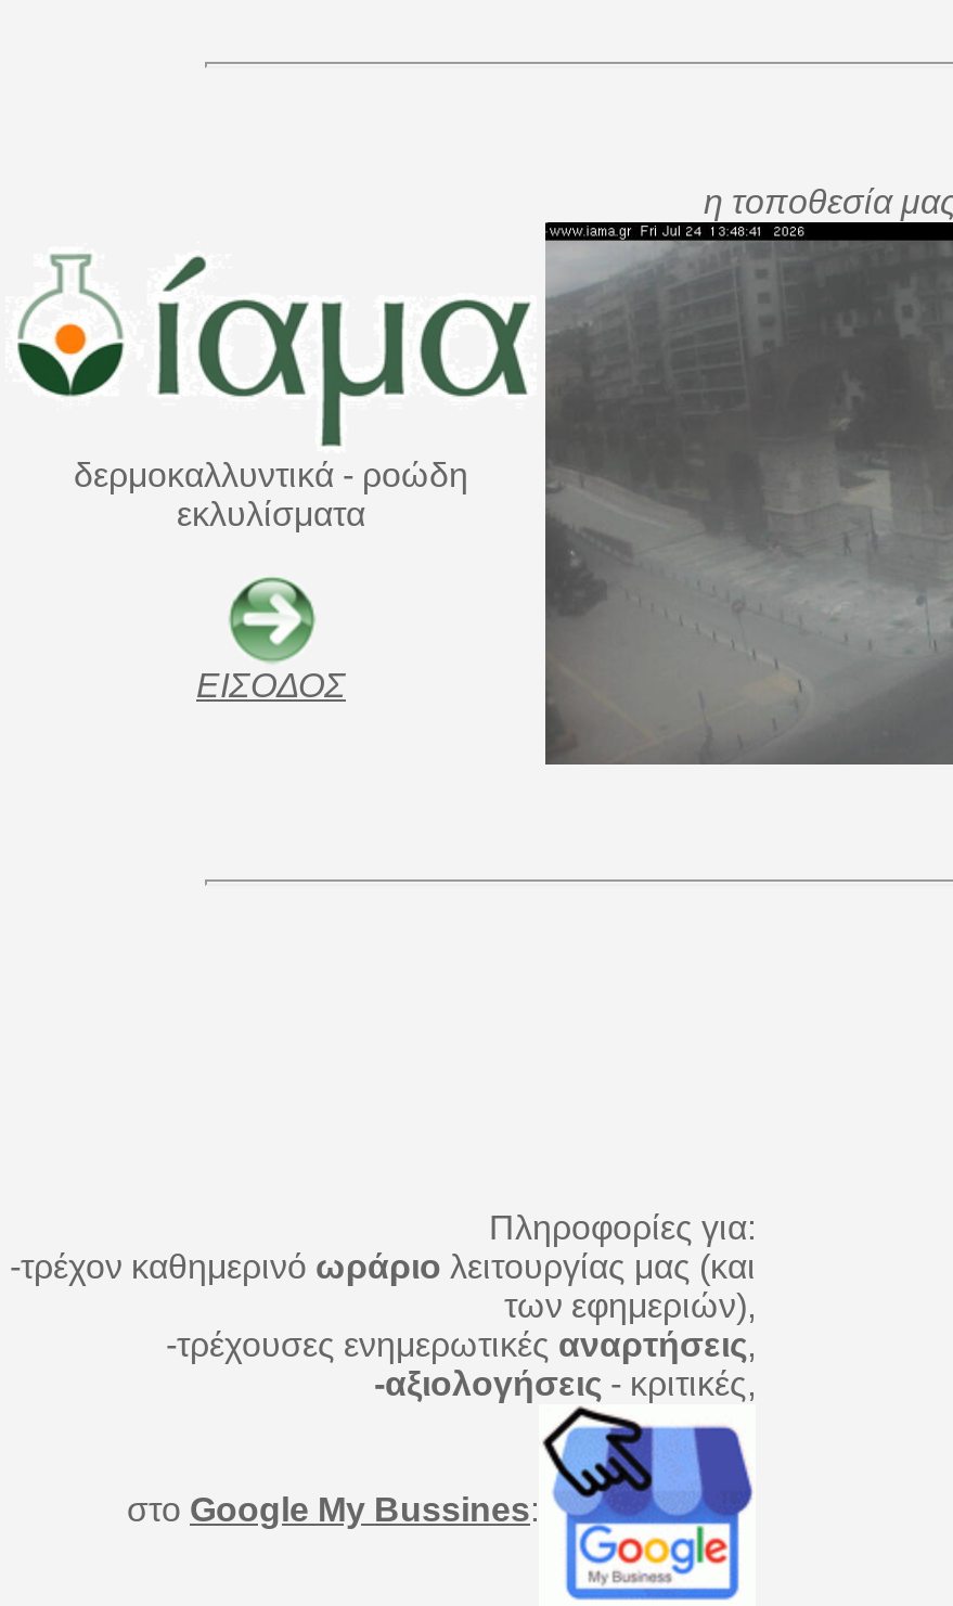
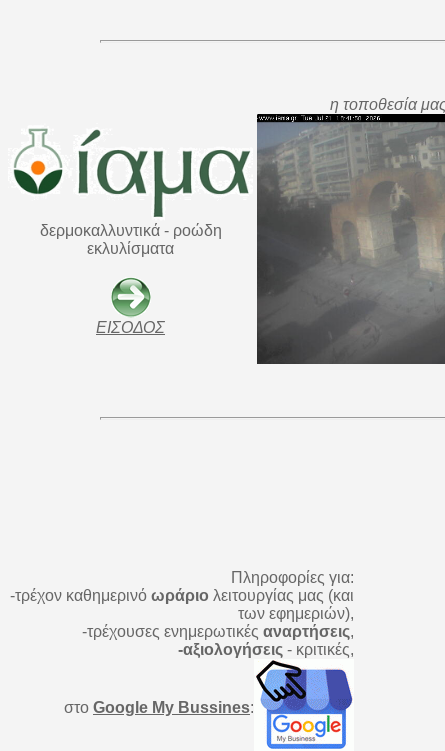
[545,227,946,765] [image] -> [257,116,442,363] [image]

